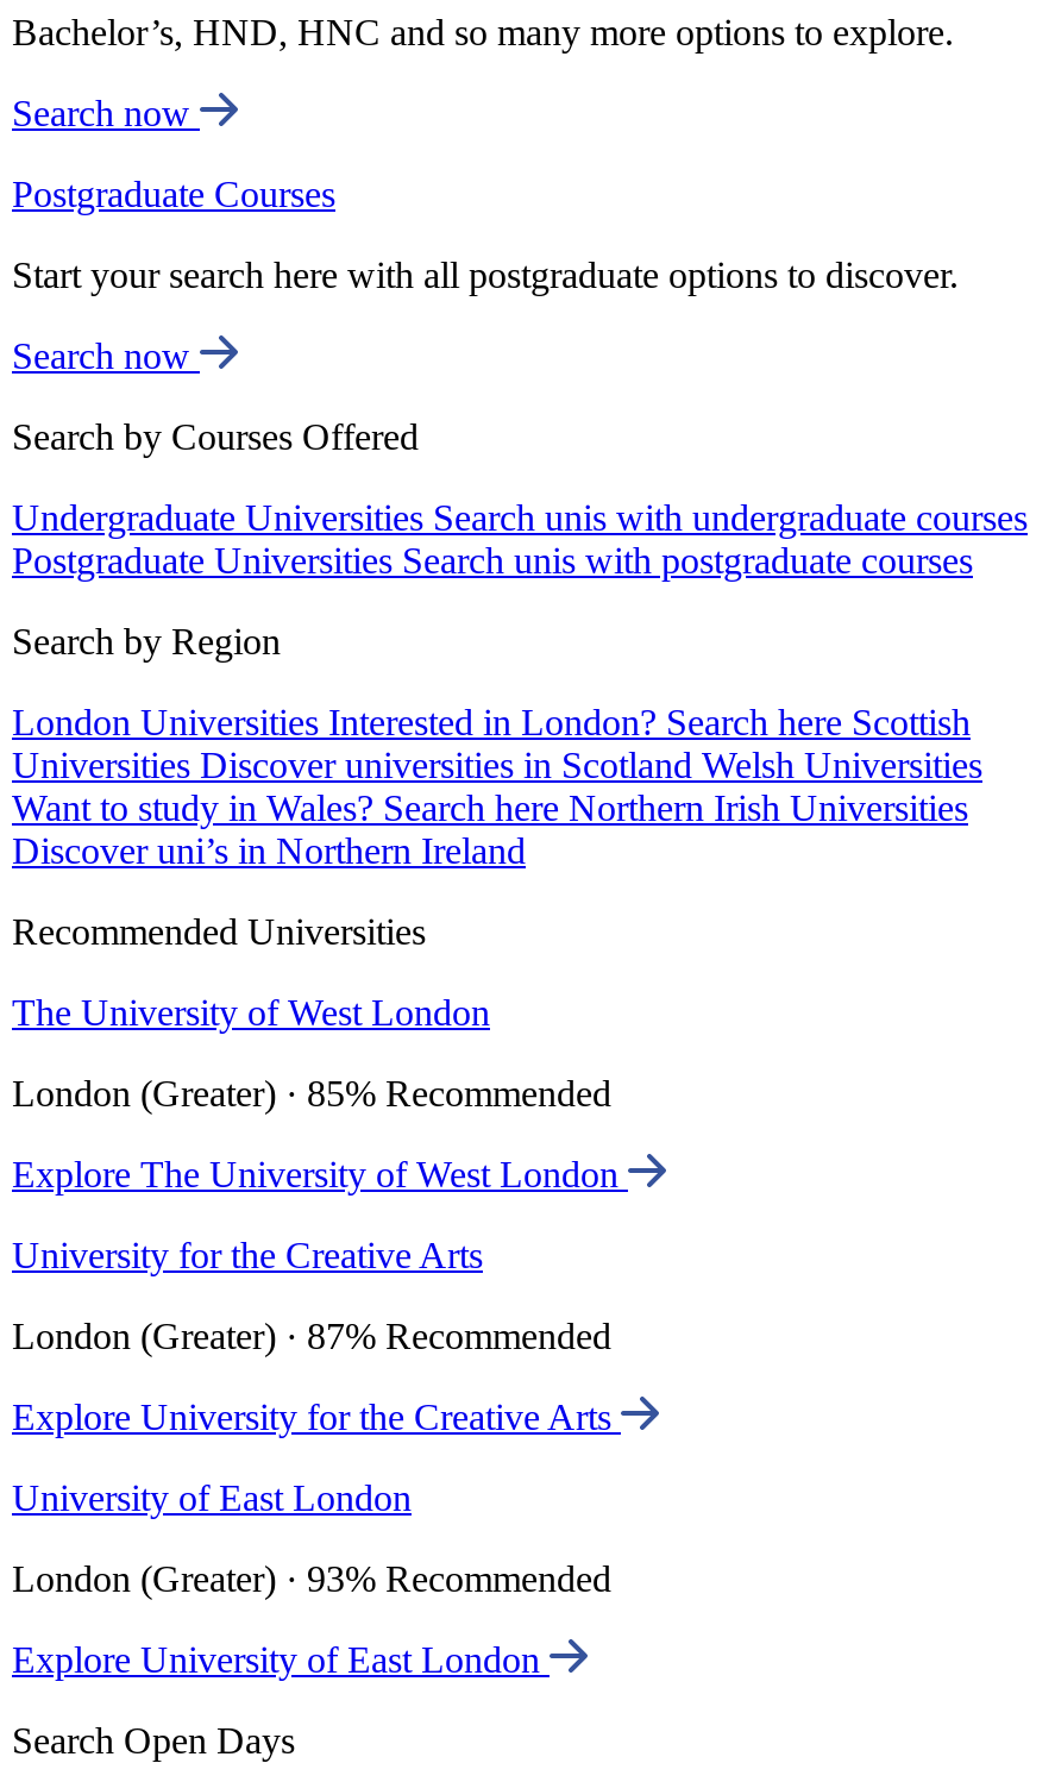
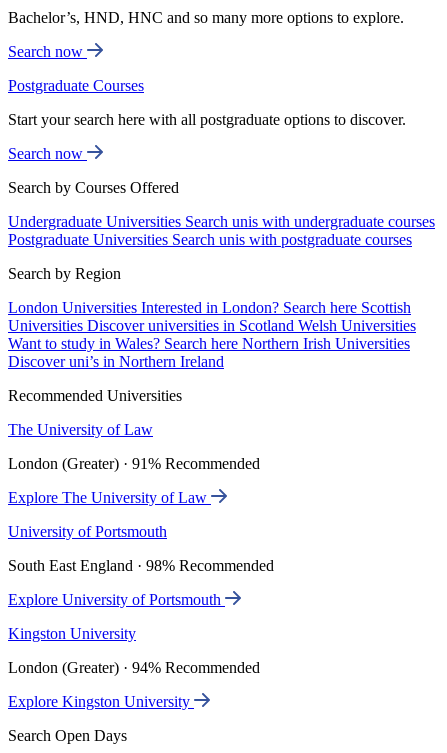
[12,992,490,1033] The University of West London -> [8,421,153,438] The University of Law
[12,1073,611,1114] London (Greater) · 85% Recommended -> [8,455,260,472] London (Greater) · 91% Recommended
[12,1154,628,1195] Explore The University of West London -> [8,489,211,506] Explore The University of Law
[12,1235,483,1275] University for the Creative Arts -> [8,523,167,540] University of Portsmouth
[12,1316,611,1356] London (Greater) · 87% Recommended -> [8,557,274,574] South East England · 98% Recommended
[12,1397,621,1437] Explore University for the Creative Arts -> [8,591,225,608] Explore University of Portsmouth
[12,1478,412,1518] University of East London -> [8,625,136,642] Kingston University
[12,1559,611,1599] London (Greater) · 93% Recommended -> [8,659,260,676] London (Greater) · 94% Recommended
[12,1639,550,1680] Explore University of East London -> [8,693,194,710] Explore Kingston University

